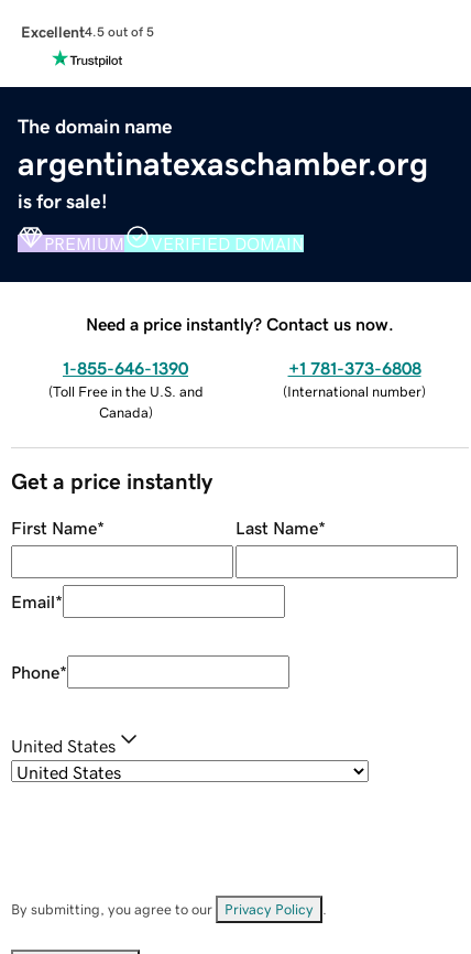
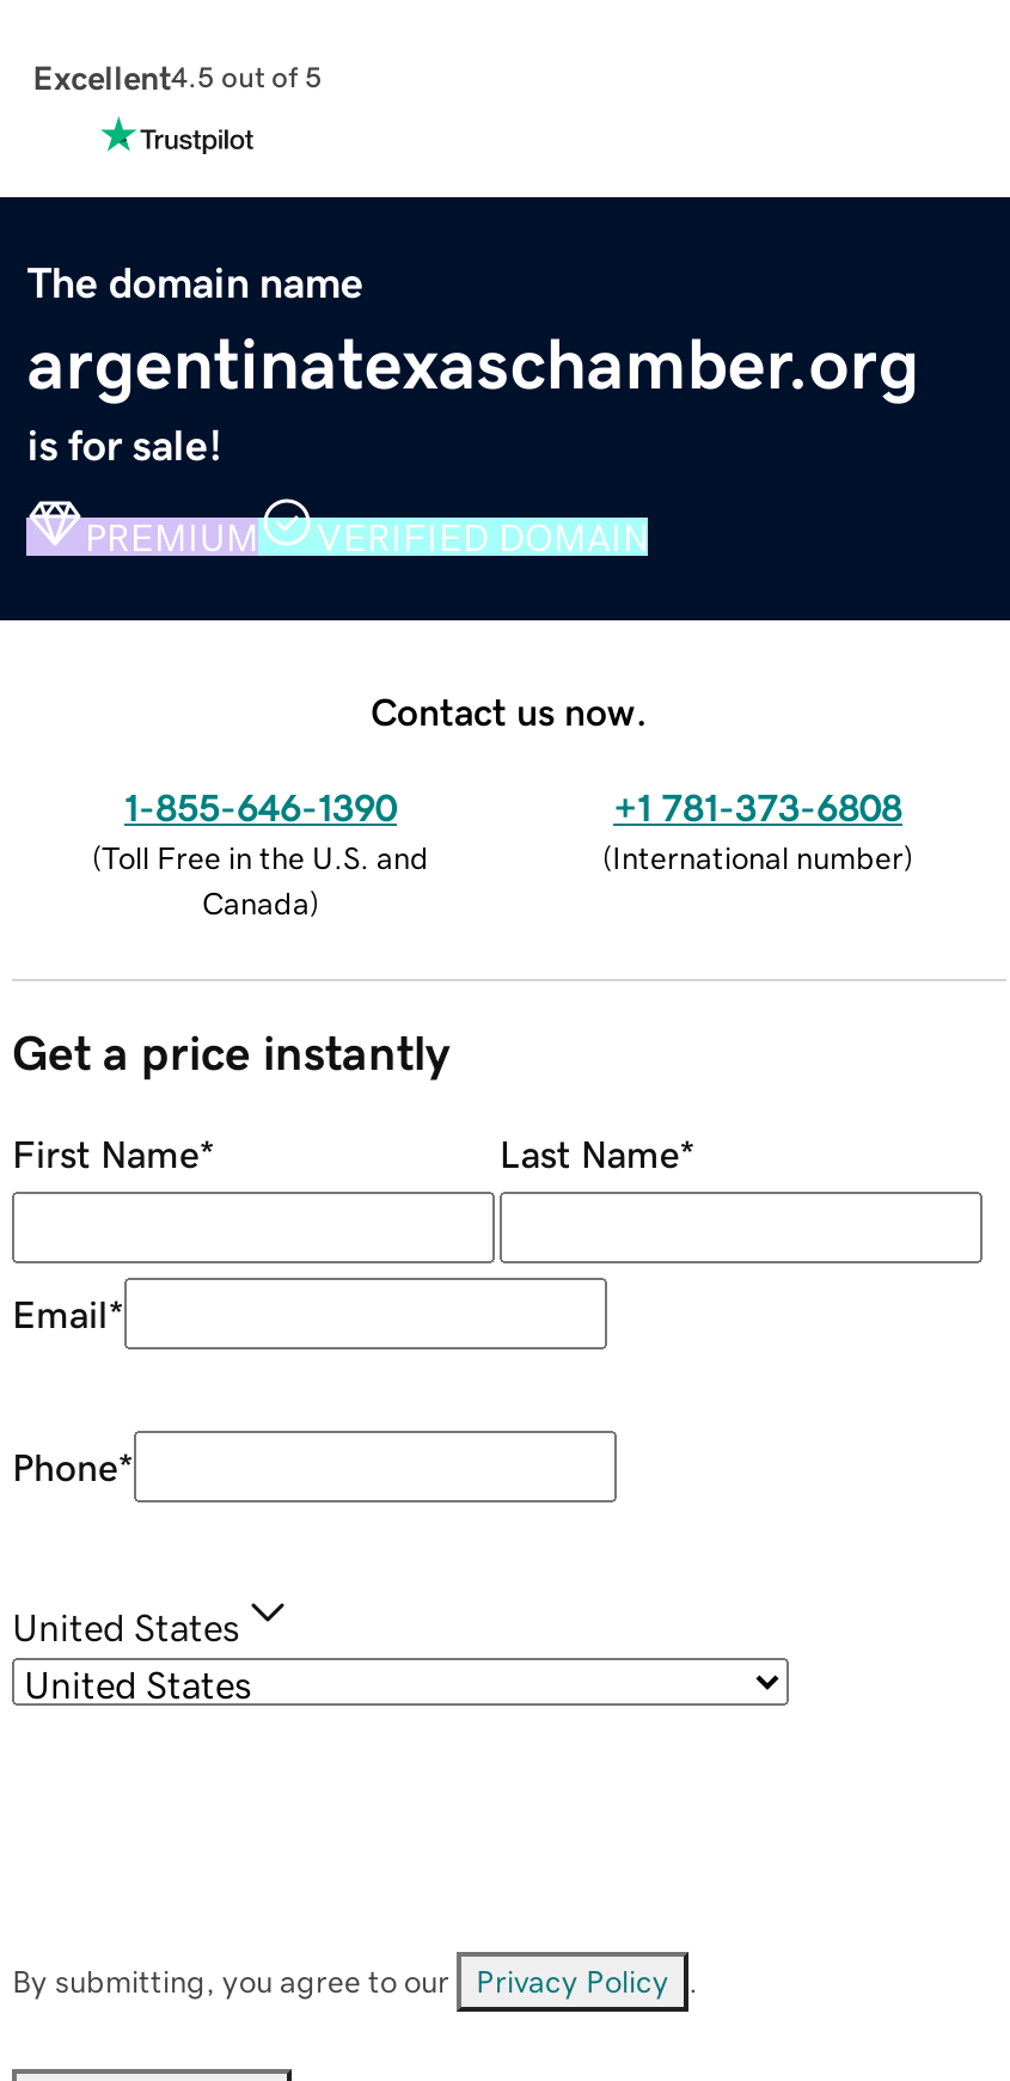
[86,315,394,332] Need a price instantly? Contact us now. -> [371,691,648,729] Contact us now.

